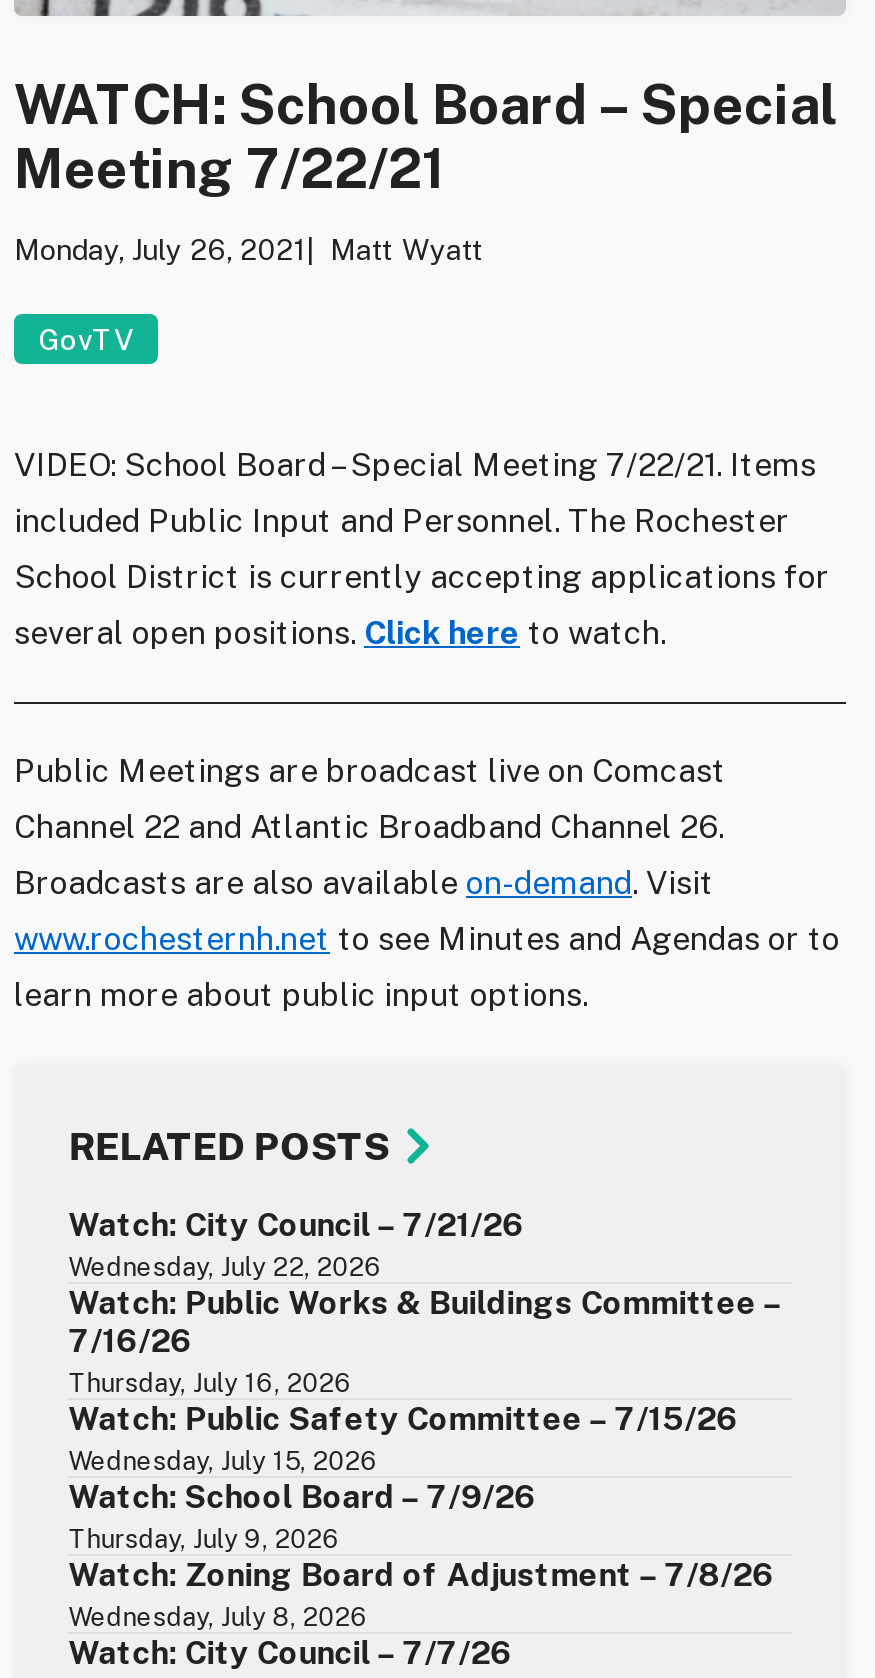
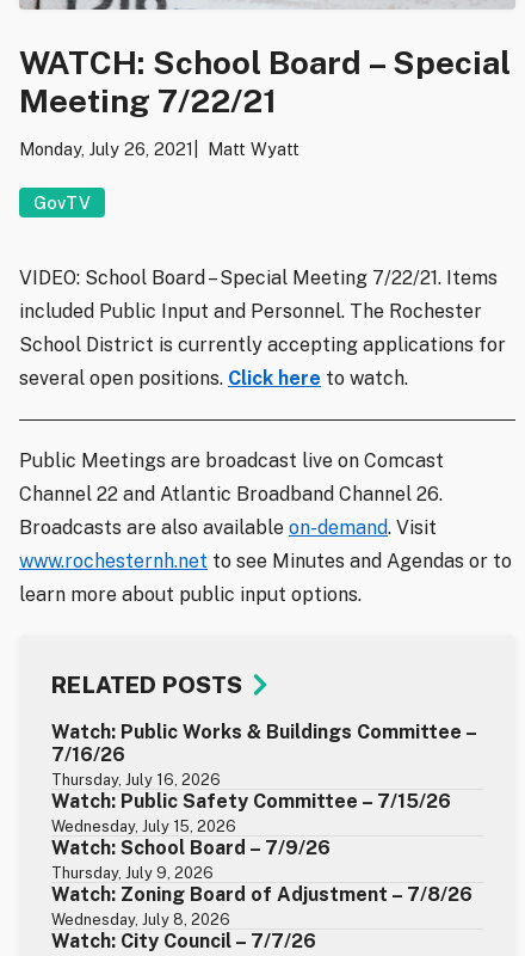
[68,1207,524,1283] Watch: City Council – 7/21/26 | Wednesday, July 22, 2026 -> none

